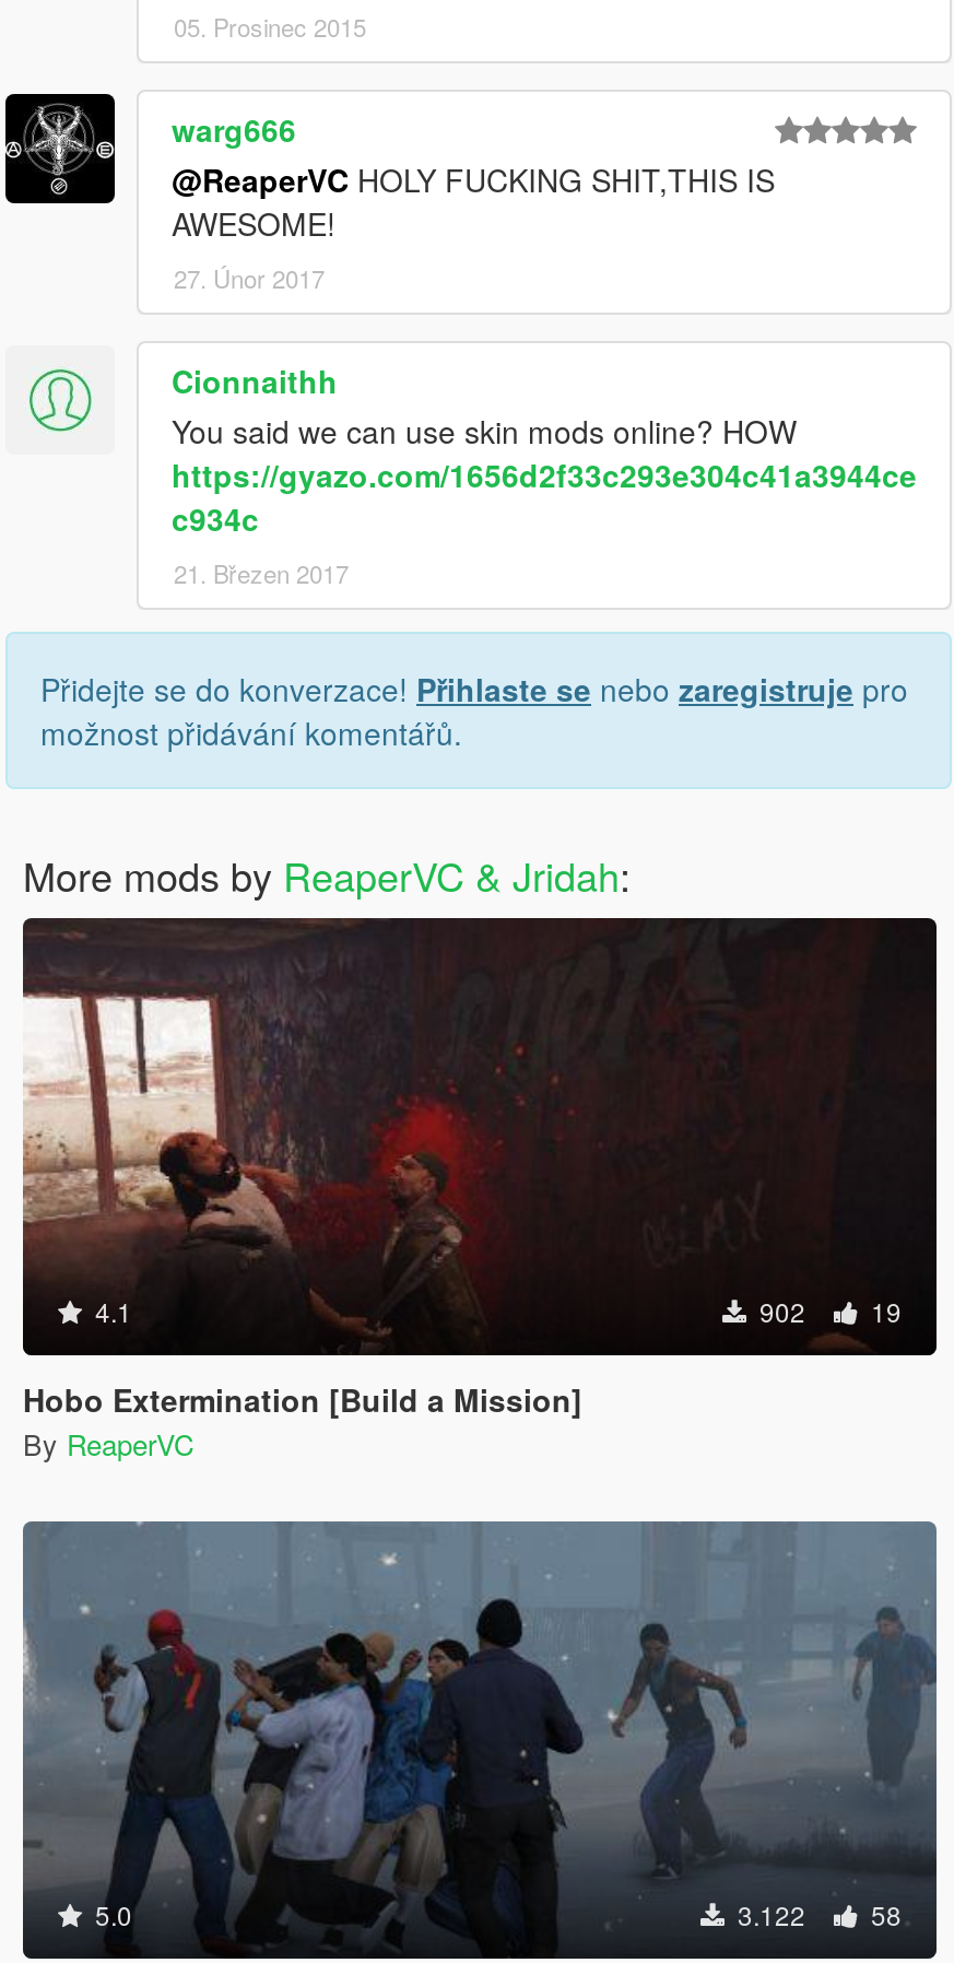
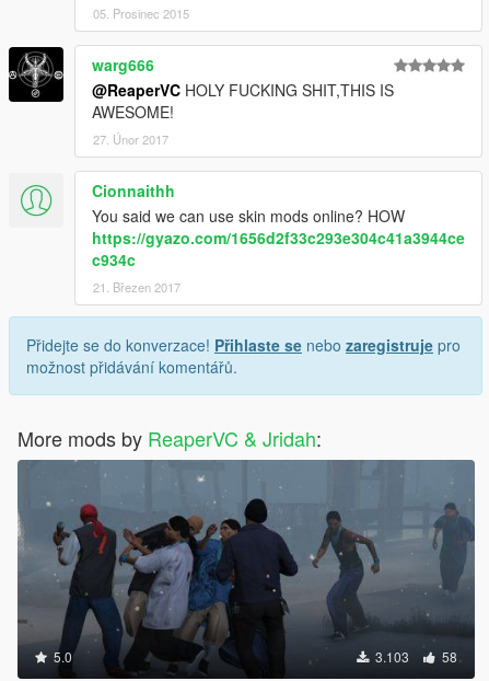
[21,916,939,1465] [image] | 4.1 | 902 | 19 | Hobo Extermination [Build a Mission] | By ReaperVC -> none
[731,1896,902,1933] 3.122 58 -> [372,647,457,666] 3.103 58

